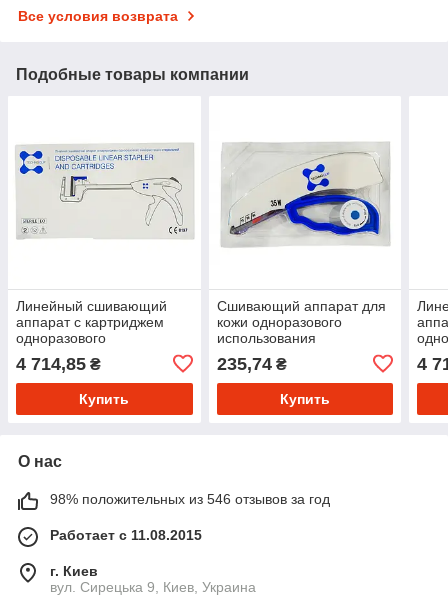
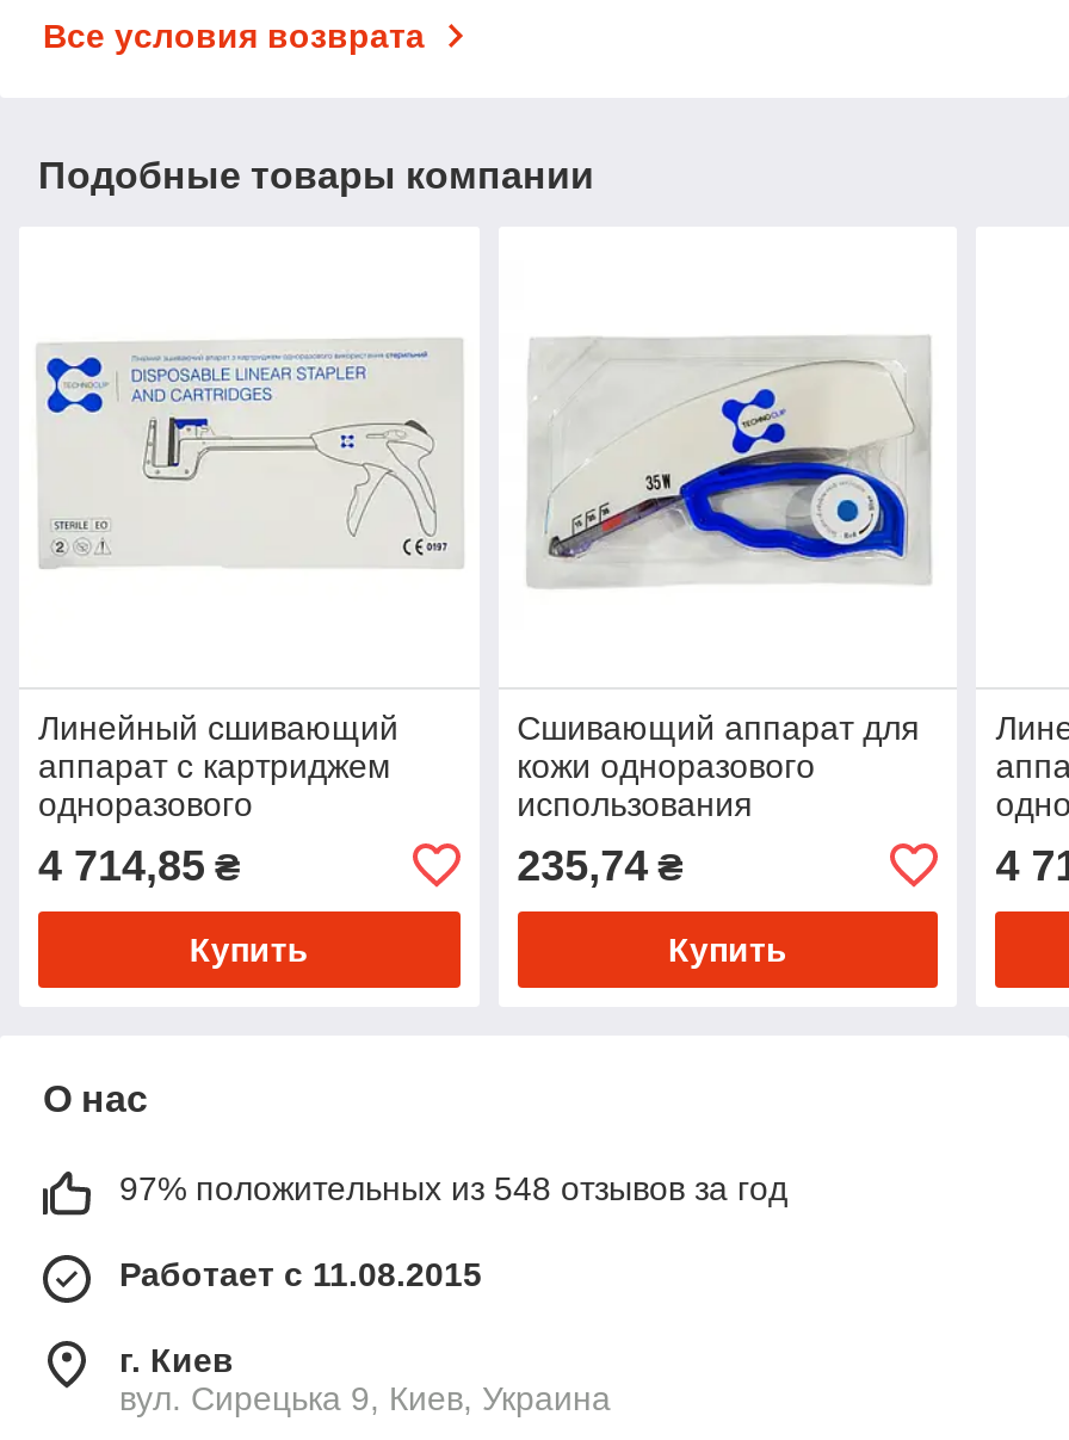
[50,491,330,507] 98% положительных из 546 отзывов за год -> [119,1169,787,1207] 97% положительных из 548 отзывов за год

